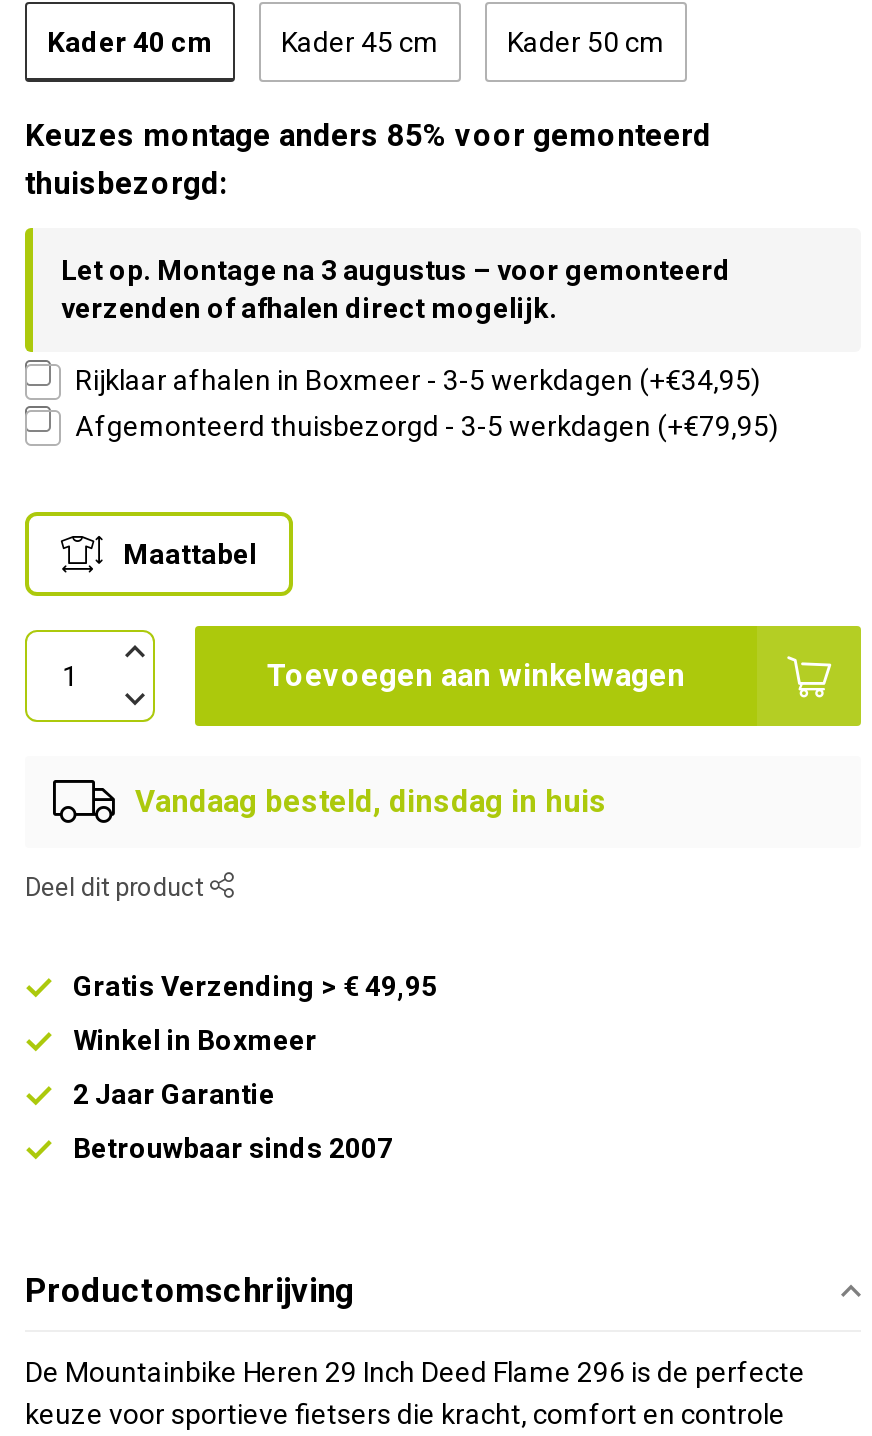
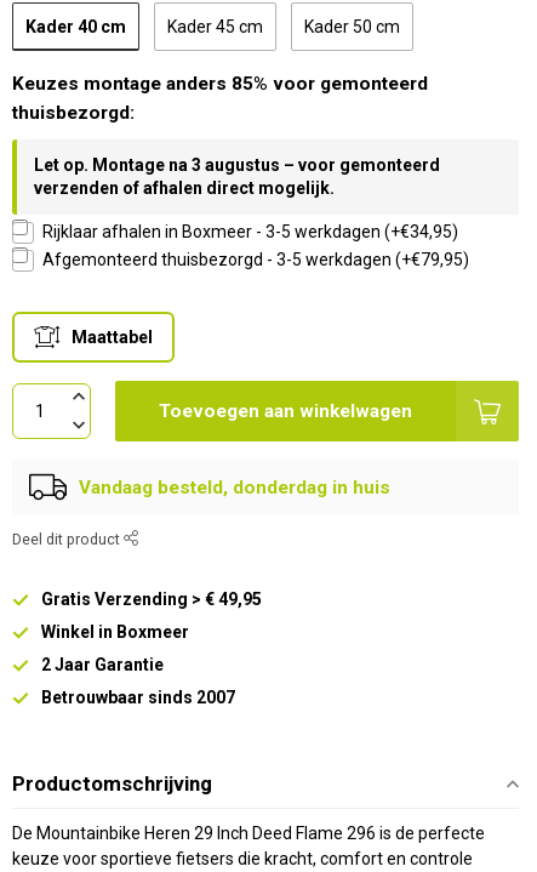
[135,784,607,820] Vandaag besteld, dinsdag in huis -> [79,477,390,498] Vandaag besteld, donderdag in huis

